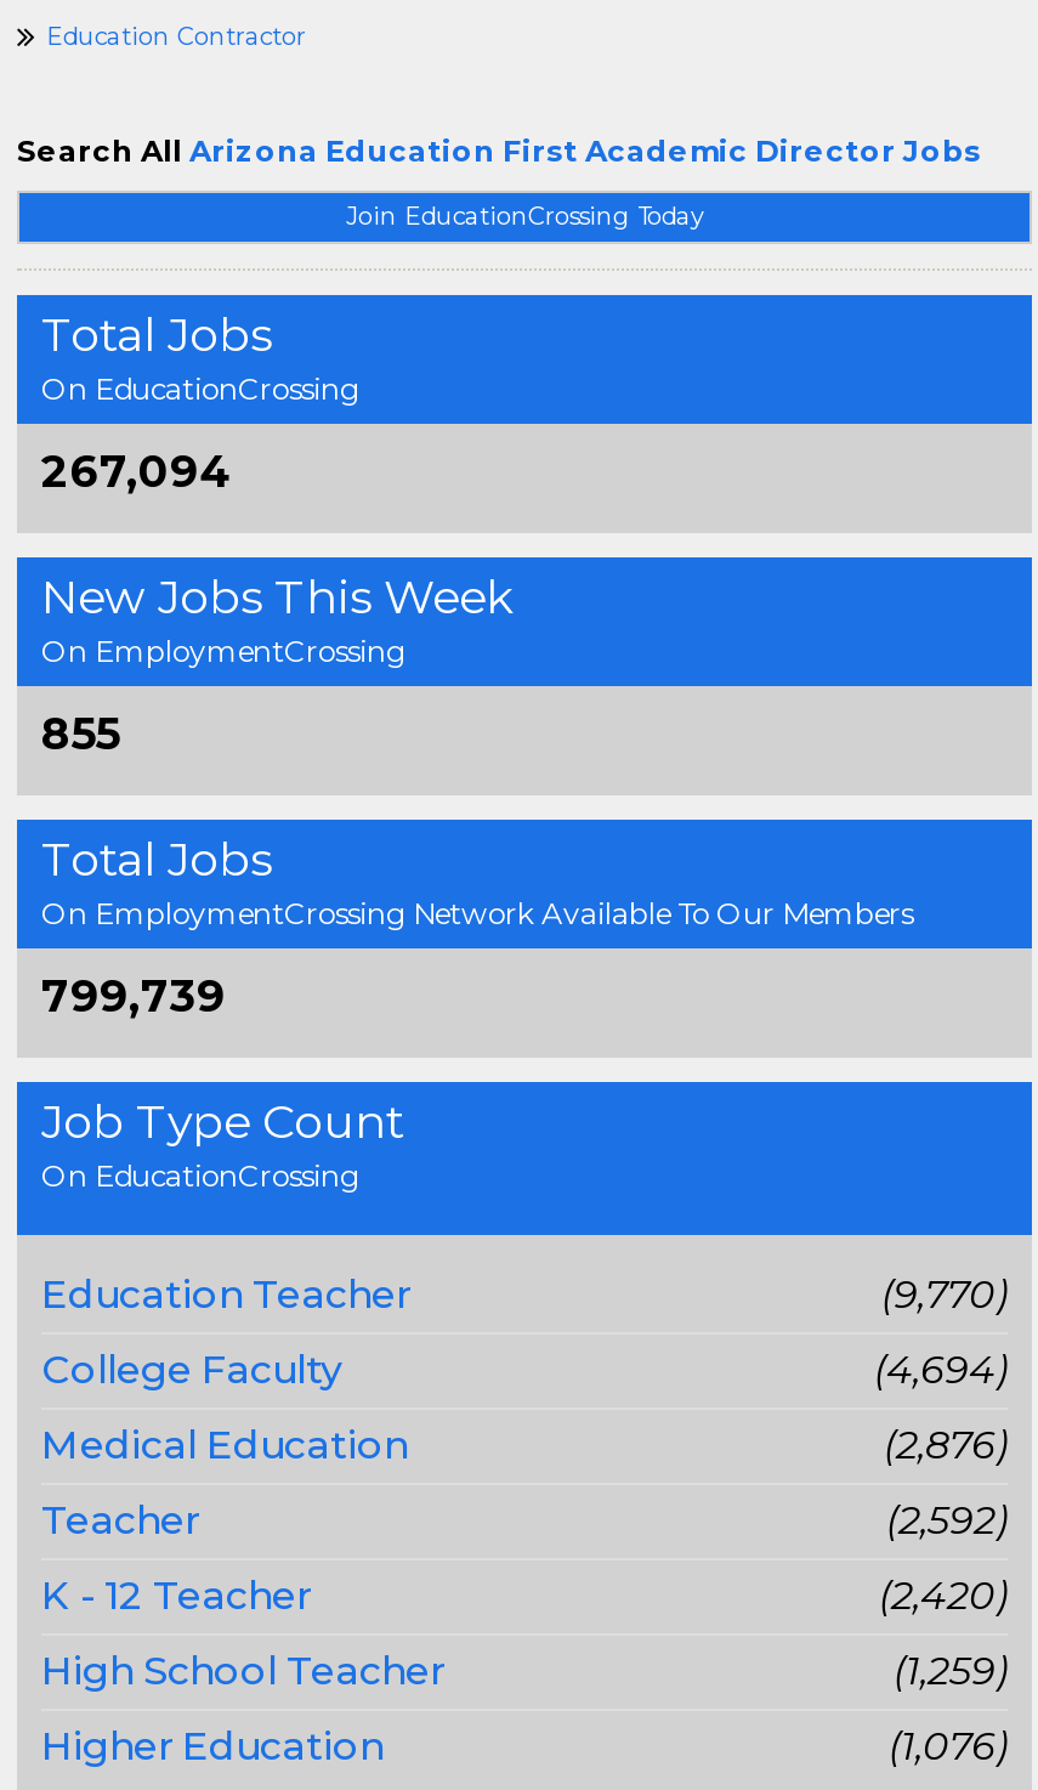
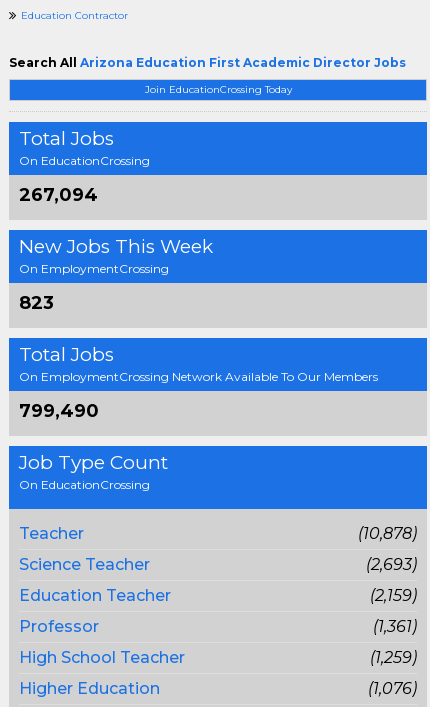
[41,708,119,761] 855 -> [19,292,54,314] 823
[41,970,226,1024] 799,739 -> [19,400,99,422] 799,490
moved [41,1271,410,1318] -> [19,586,171,605]: Education Teacher
[41,1271,1008,1468] (9,770) | College Faculty | (4,694) | Medical Education | (2,876) -> none
[41,1497,1008,1619] (2,592) | K - 12 Teacher | (2,420) -> [19,524,417,636] (10,878) | Science Teacher | (2,693) | (2,159) | Professor | (1,361)
moved [41,1497,199,1543] -> [19,524,84,543]: Teacher

